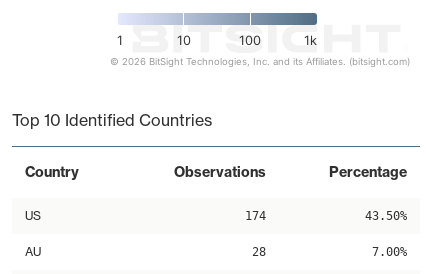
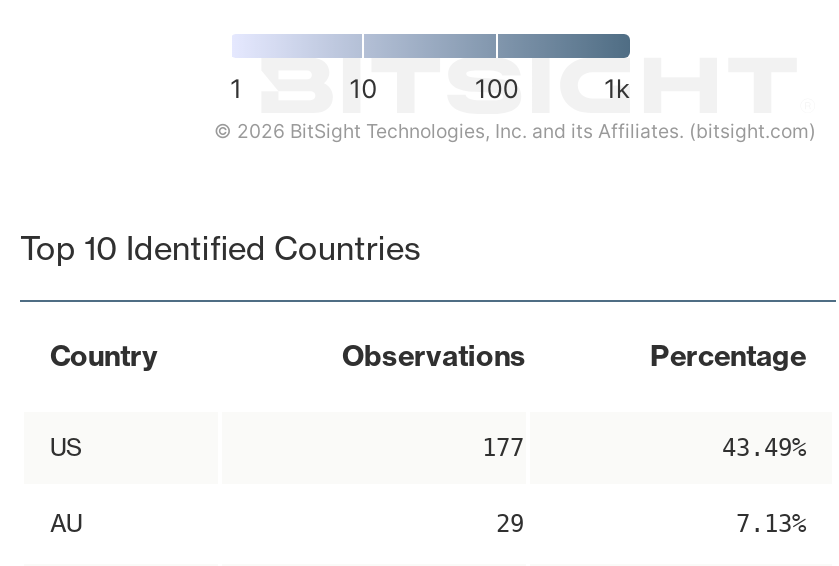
[245,209,266,223] 174 -> [482,434,524,462] 177
[365,209,407,223] 43.50% -> [722,434,806,462] 43.49%
[252,245,266,259] 28 -> [496,510,524,538] 29
[372,245,407,259] 7.00% -> [736,510,806,538] 7.13%

